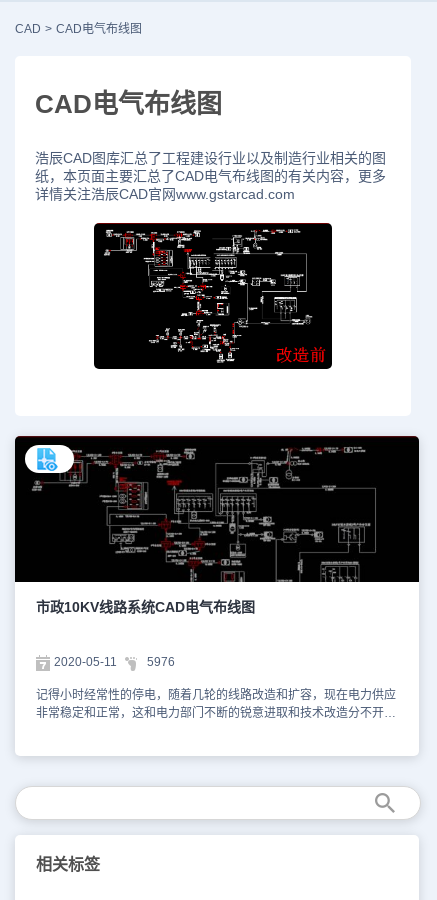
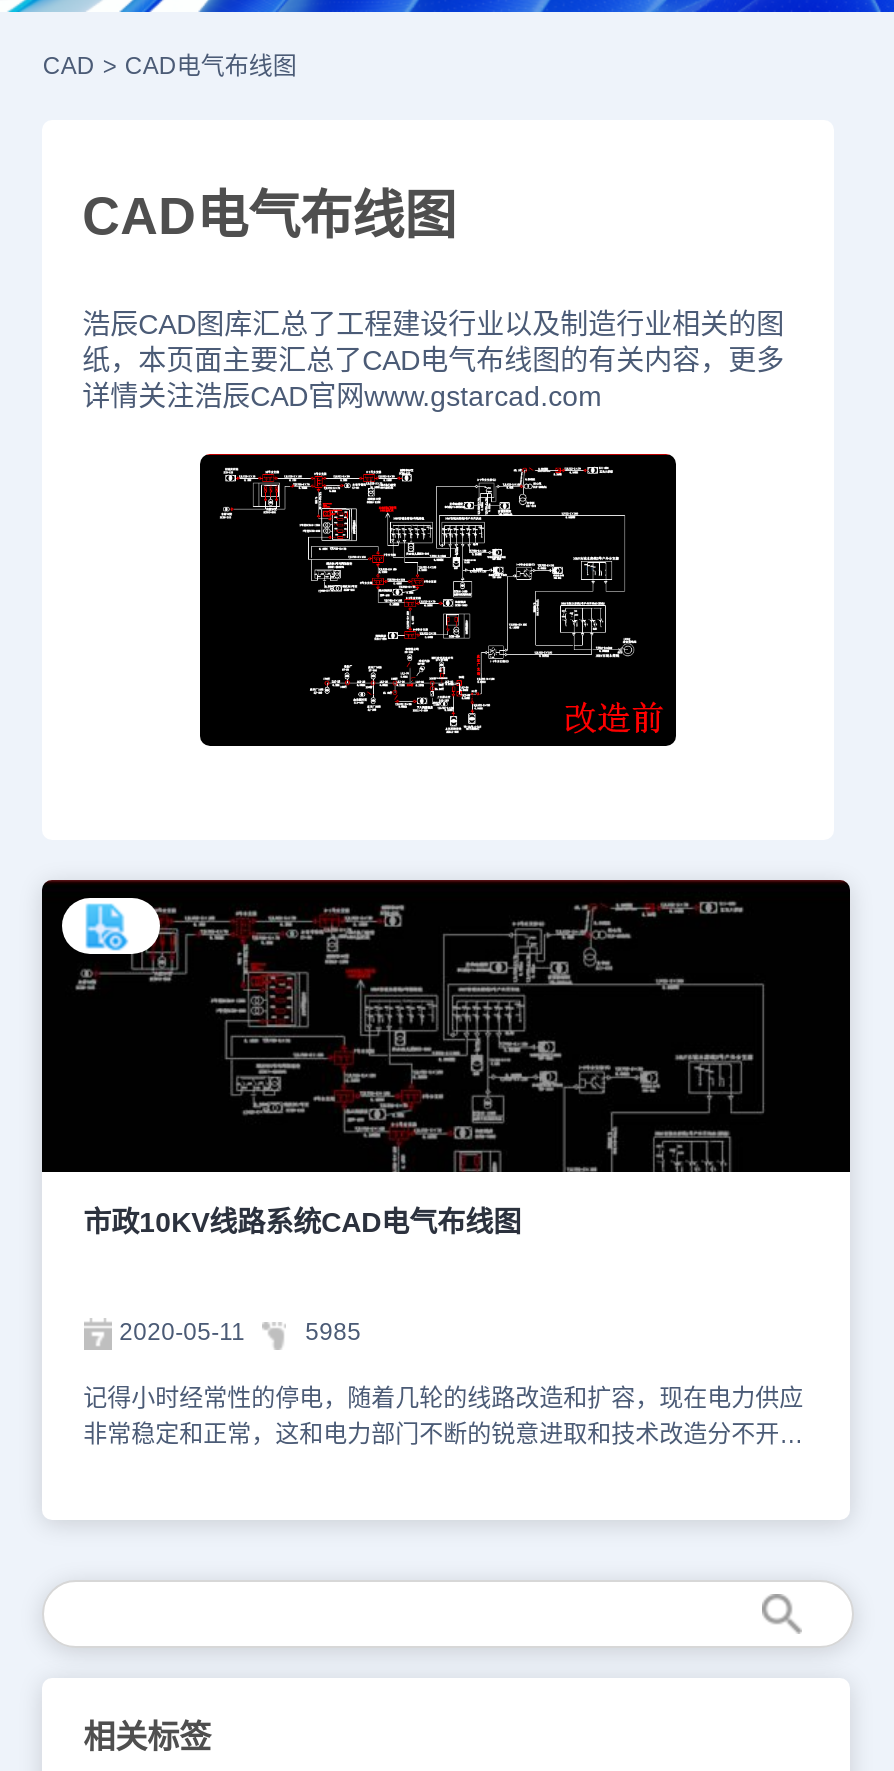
[147,655,175,669] 5976 -> [305,1319,361,1347] 5985

